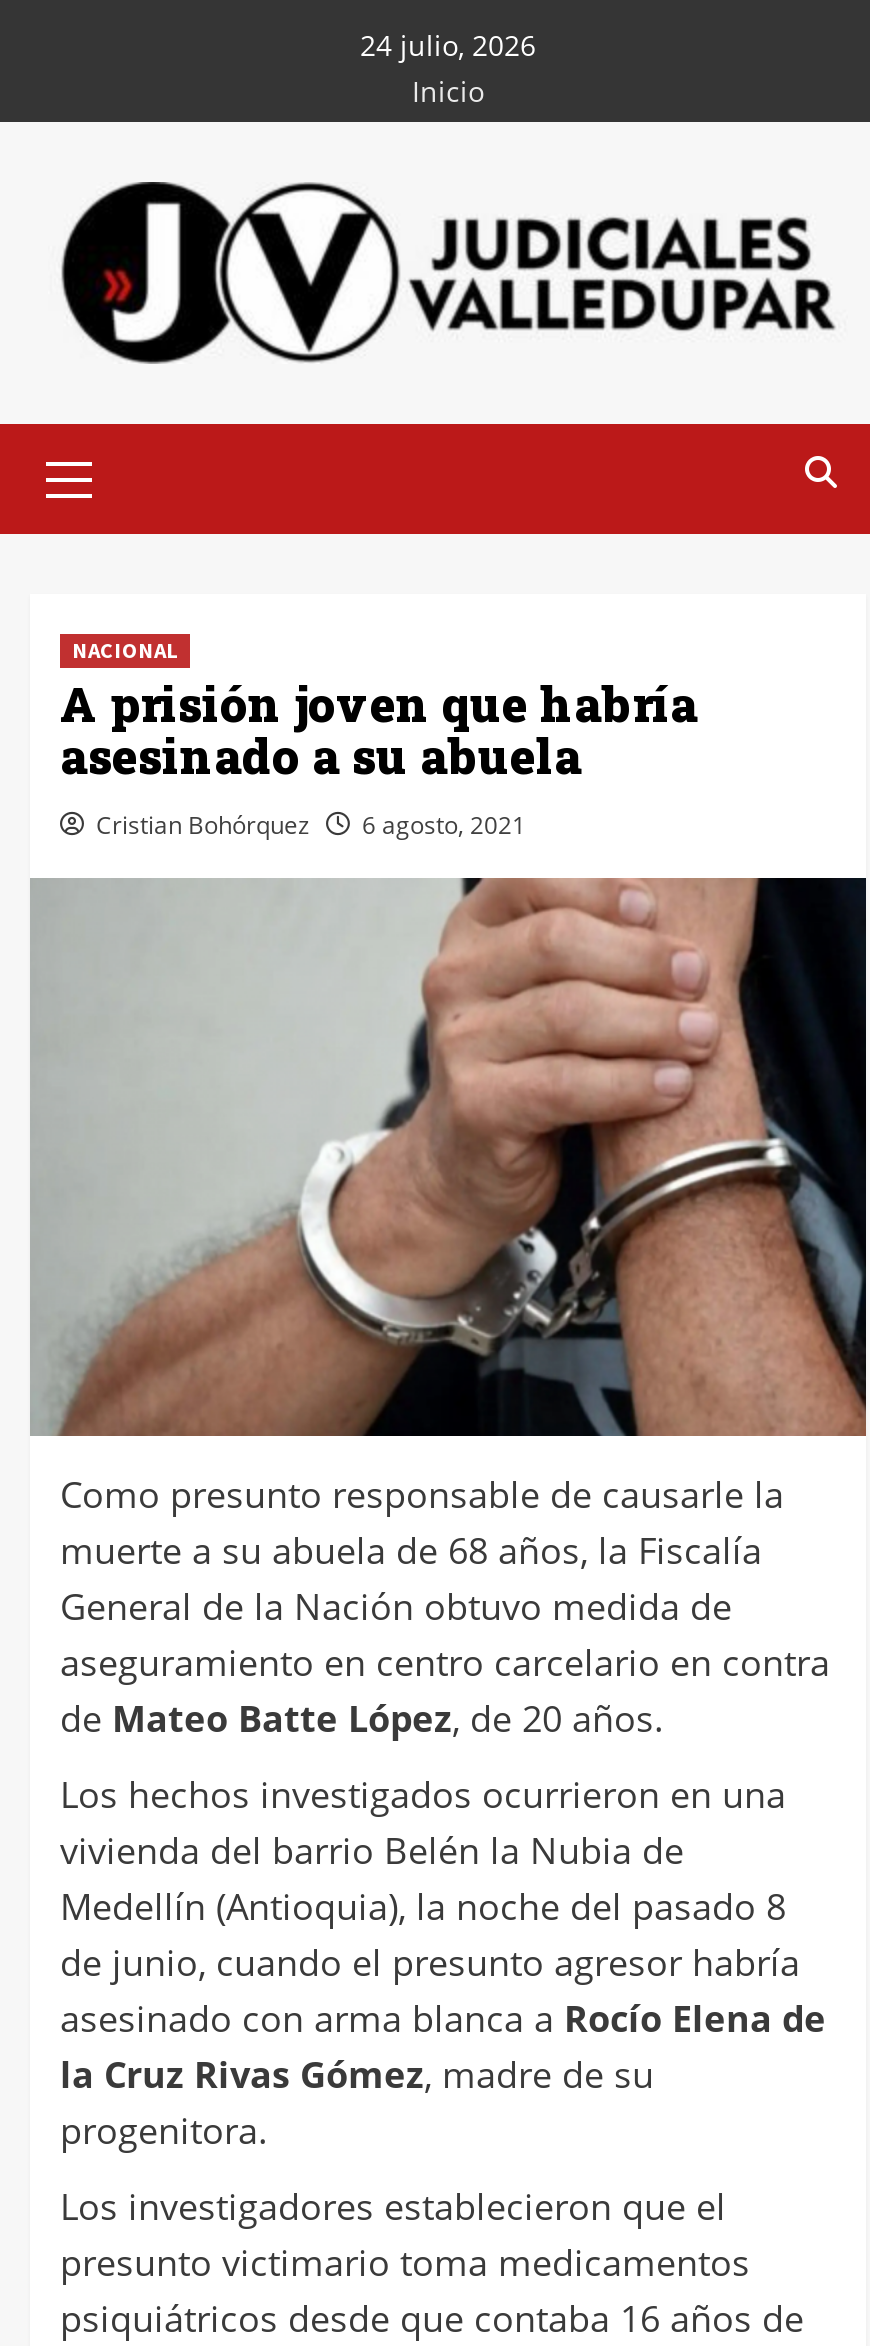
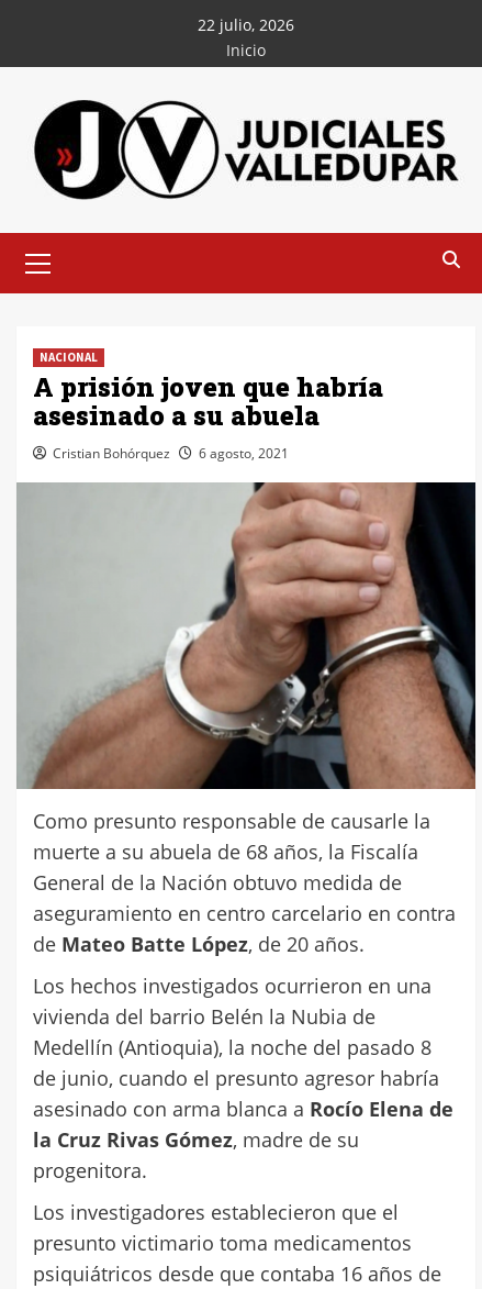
[360,26,536,64] 24 julio, 2026 -> [198,14,294,35] 22 julio, 2026

